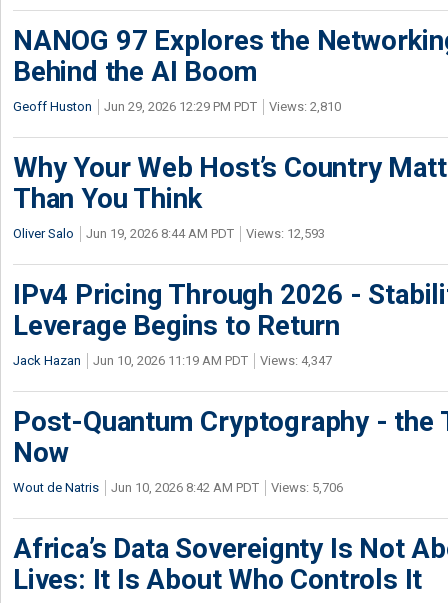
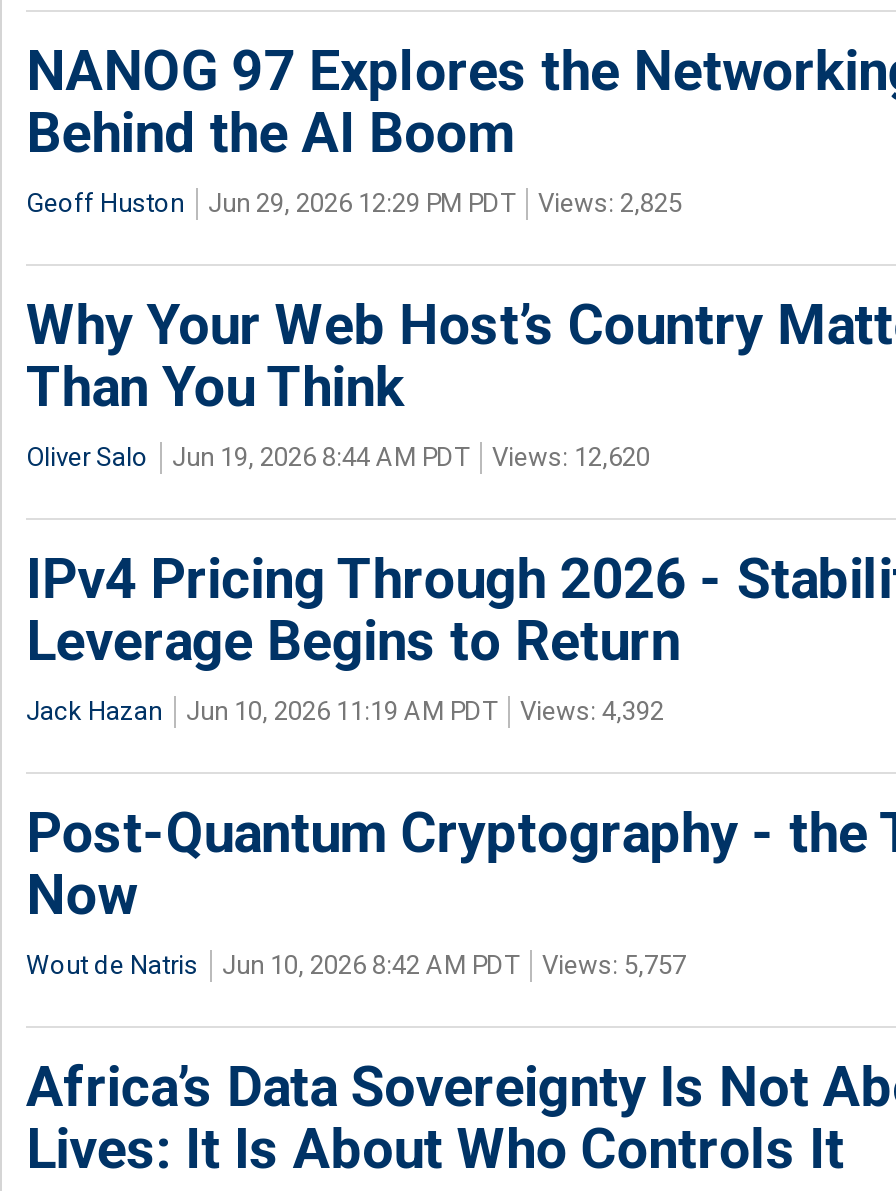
[13,99,341,114] Geoff Huston Jun 29, 2026 12:29 PM PDT Views: 2,810 -> [26,188,682,218] Geoff Huston Jun 29, 2026 12:29 PM PDT Views: 2,825
[13,226,325,241] Oliver Salo Jun 19, 2026 8:44 AM PDT Views: 12,593 -> [26,442,650,472] Oliver Salo Jun 19, 2026 8:44 AM PDT Views: 12,620
[13,353,332,368] Jack Hazan Jun 10, 2026 11:19 AM PDT Views: 4,347 -> [26,696,664,726] Jack Hazan Jun 10, 2026 11:19 AM PDT Views: 4,392
[13,480,343,495] Wout de Natris Jun 10, 2026 8:42 AM PDT Views: 5,706 -> [26,950,686,980] Wout de Natris Jun 10, 2026 8:42 AM PDT Views: 5,757

